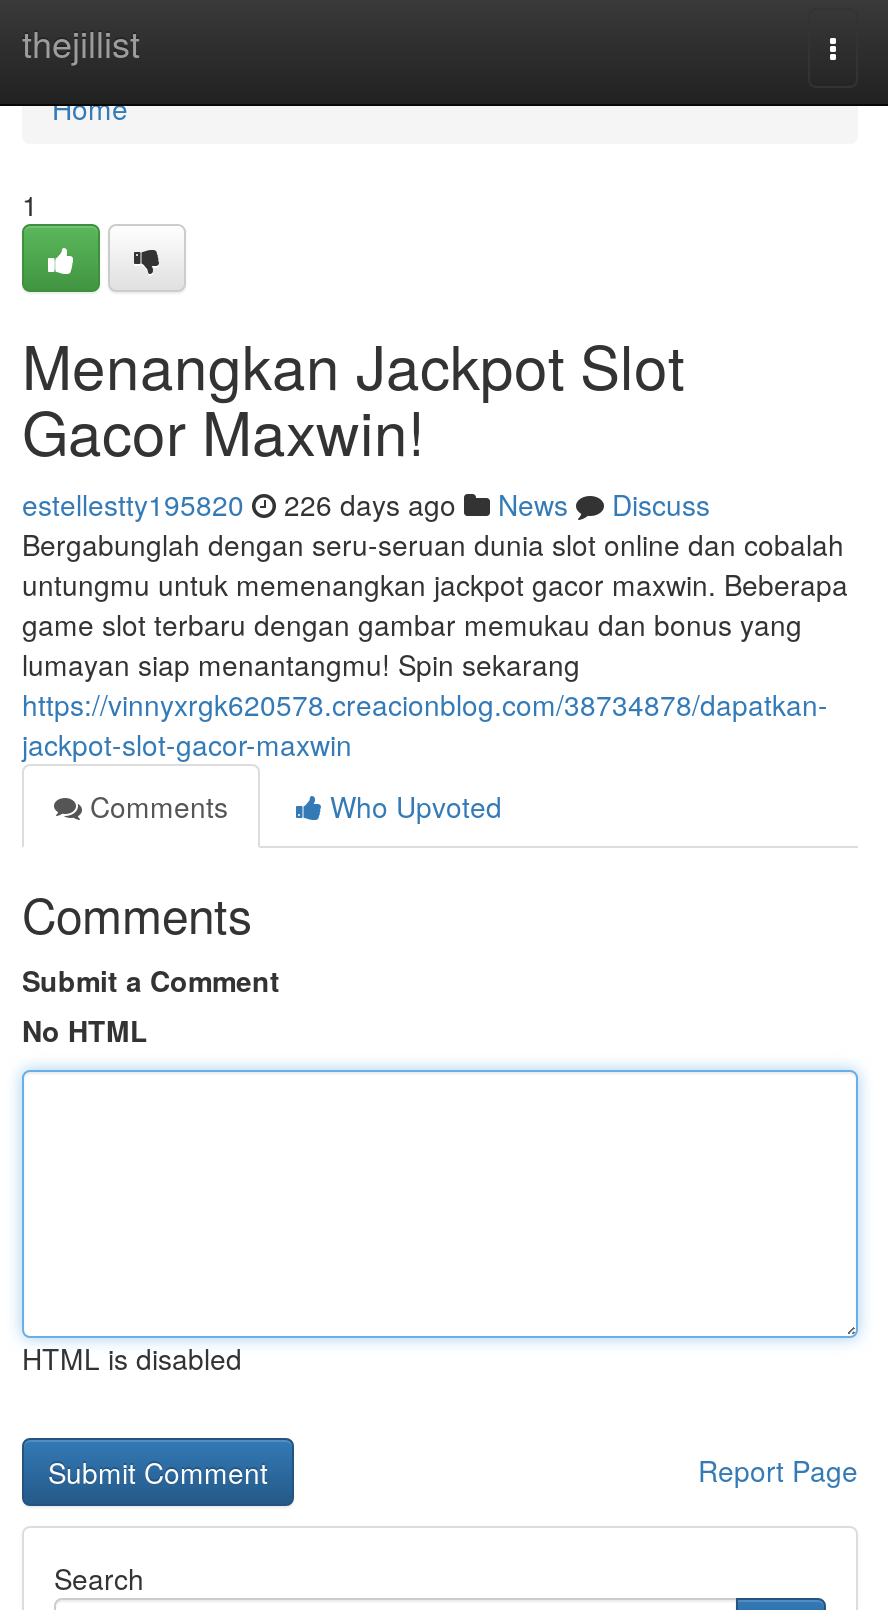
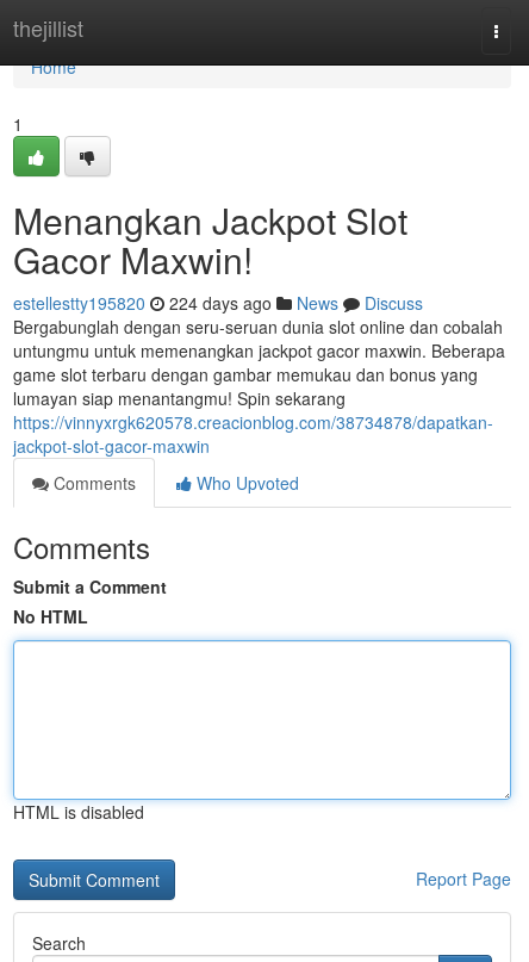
[22,484,710,524] estellestty195820 226 days ago News Discuss -> [13,291,423,315] estellestty195820 224 days ago News Discuss

